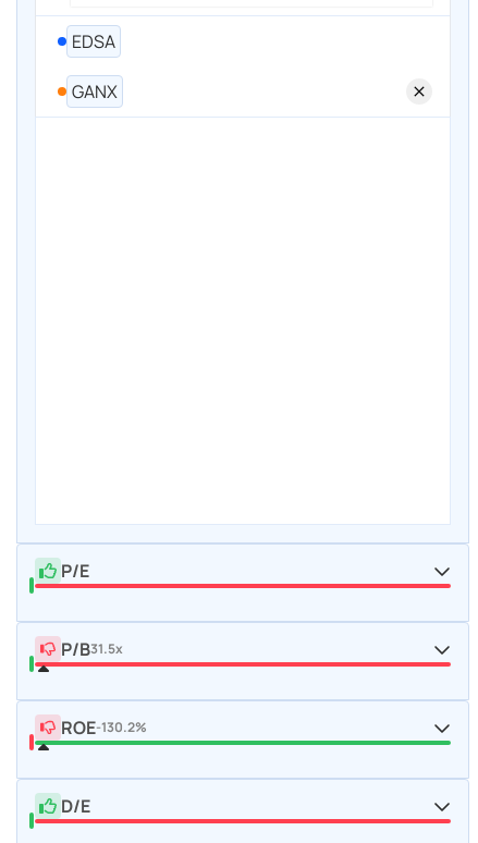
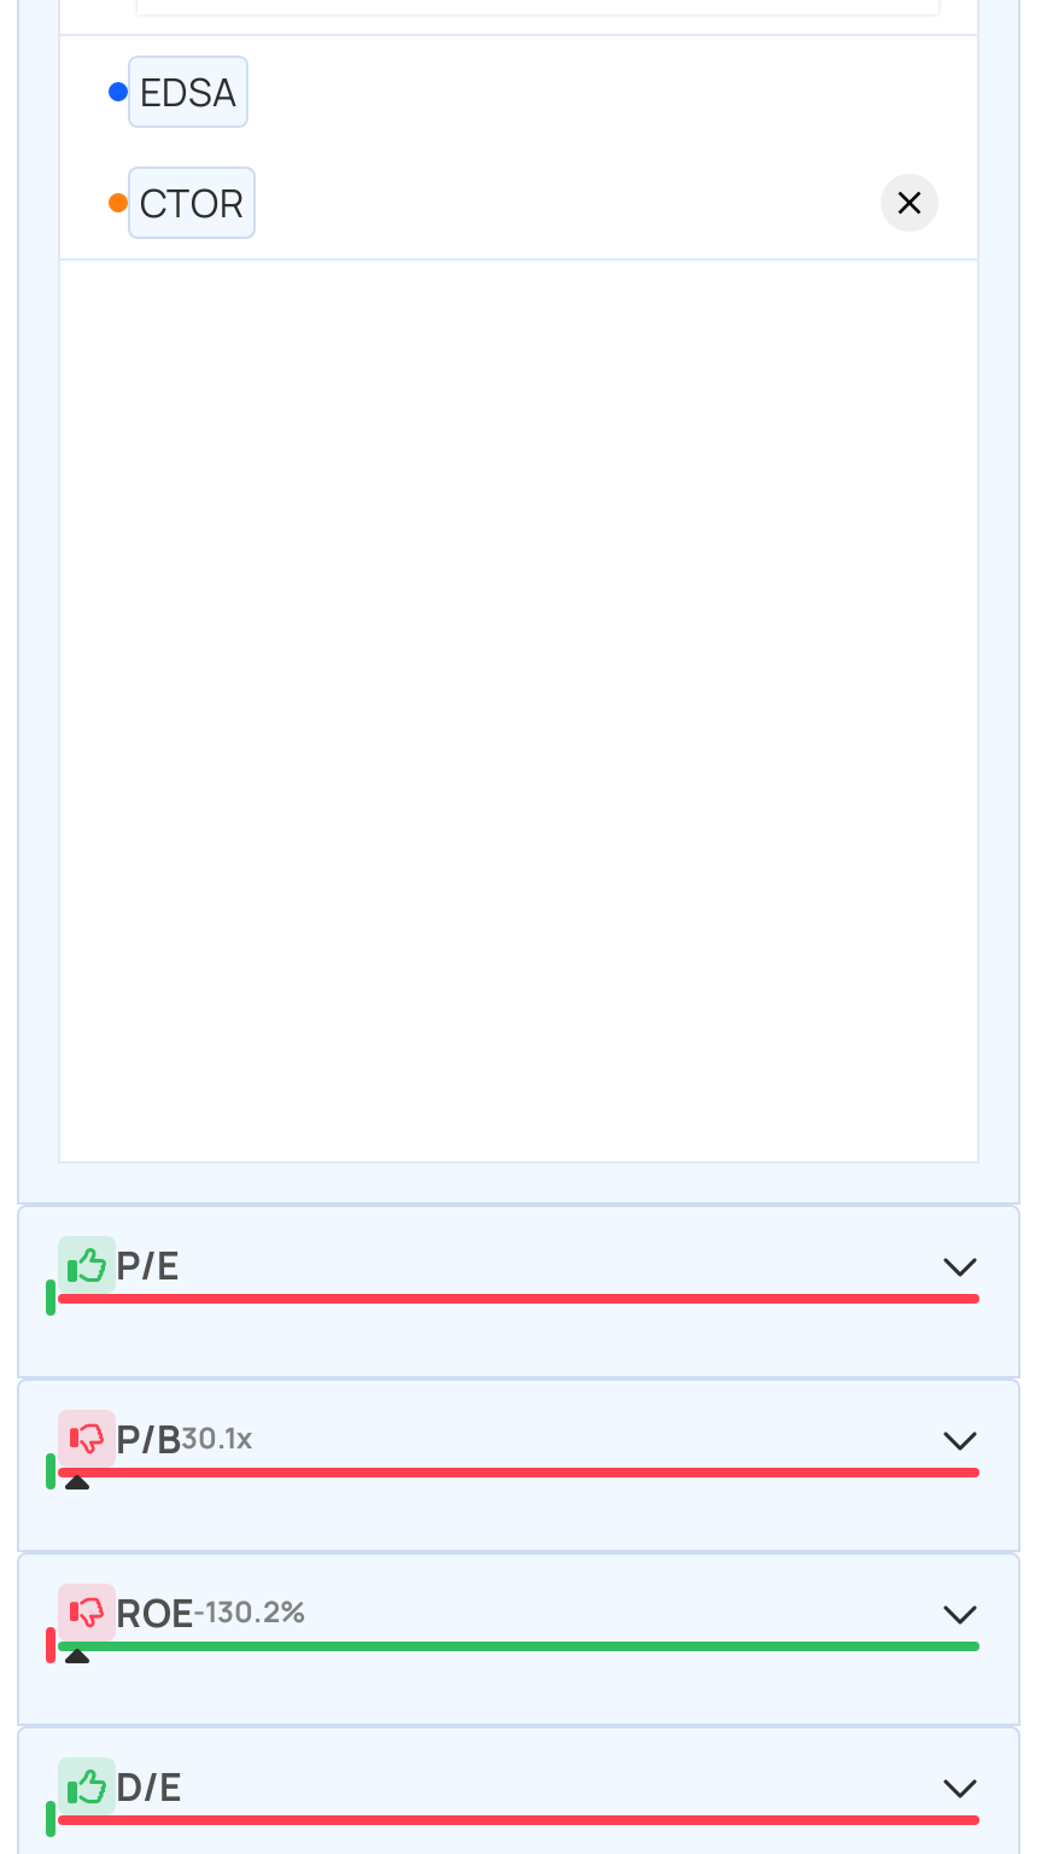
[72,79,118,103] GANX -> [140,176,244,229] CTOR
[61,637,123,661] P/B31.5x -> [116,1412,253,1465] P/B30.1x

